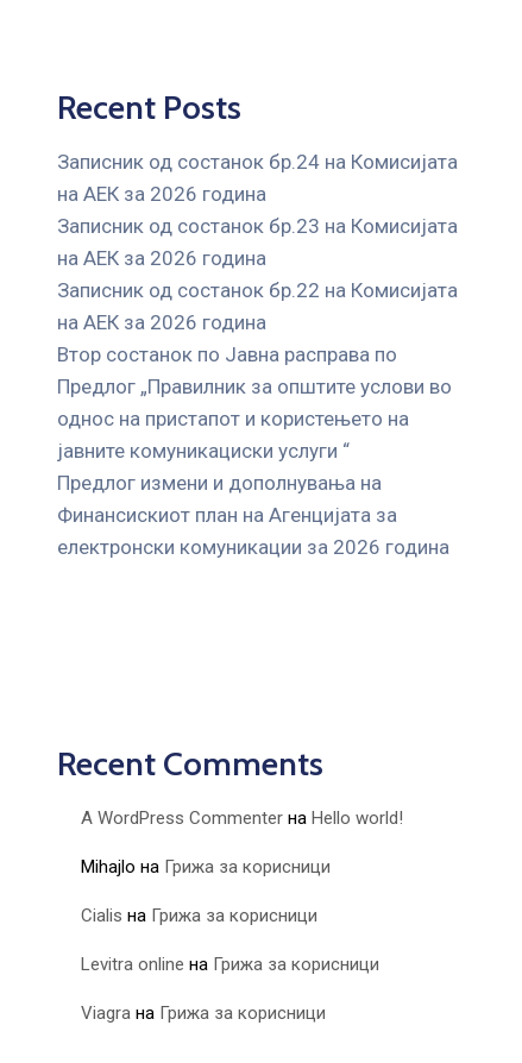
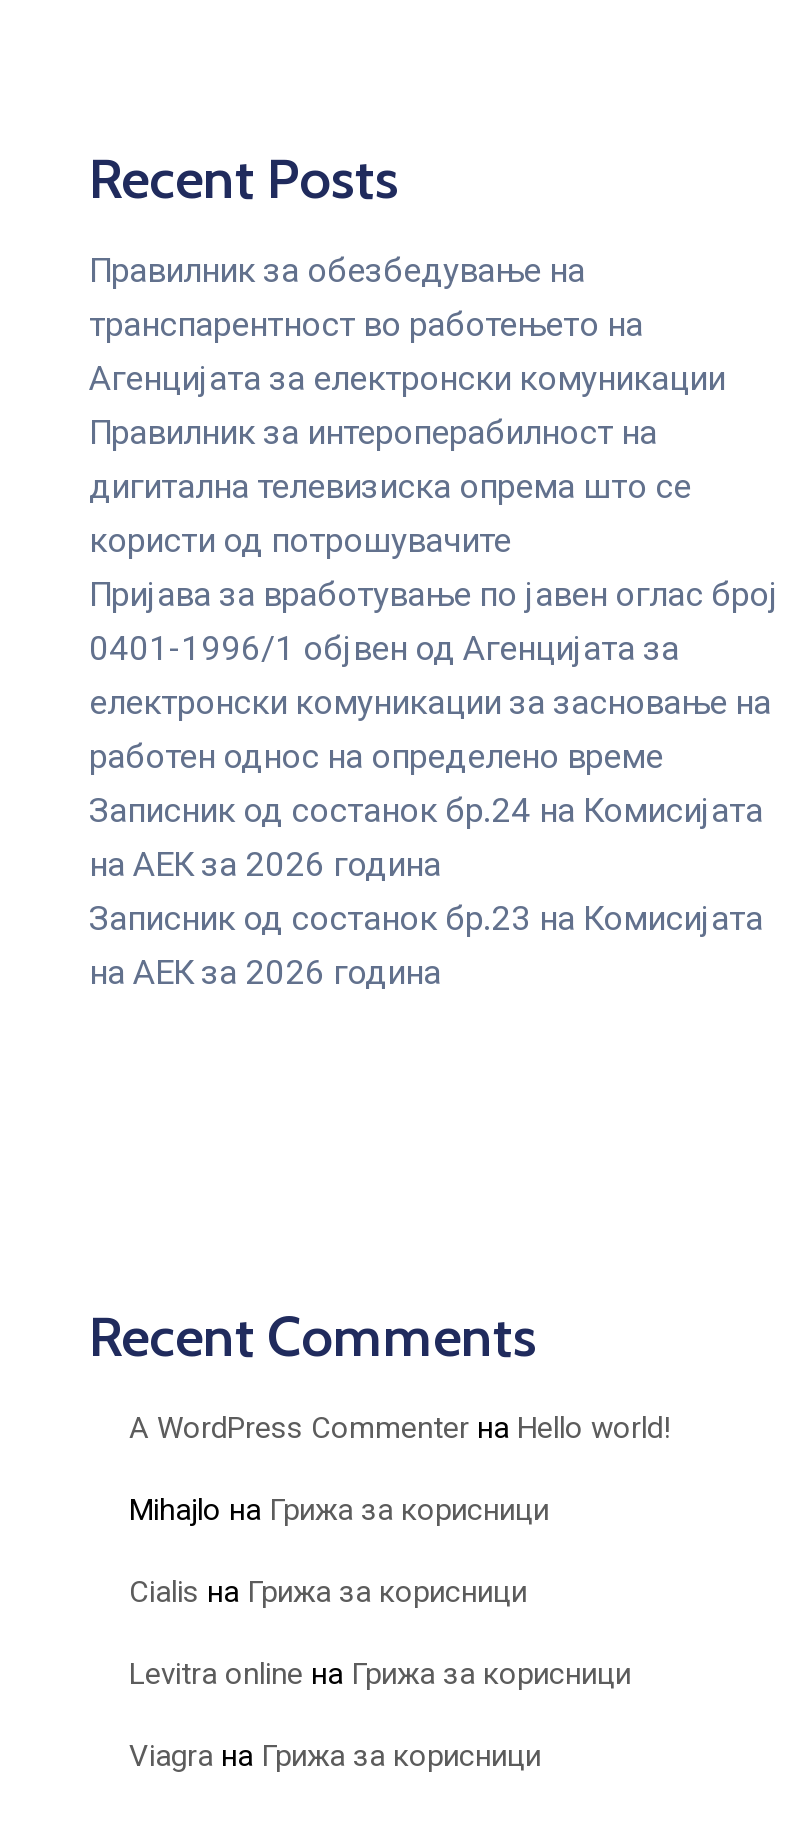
none -> [89,250,779,776] Правилник за обезбедување на | транспарентност во работењето на | Агенцијата за електронски комуникации | Правилник за интероперабилност на | дигитална телевизиска опрема што се | користи од потрошувачите | Пријава за вработување по јавен оглас број | 0401-1996/1 објвен од Агенцијата за | електронски комуникации за засновање на | работен однос на определено време
moved [57,150,458,270] -> [89,790,763,992]: Записник од состанок бр.24 на Комисијата | на АЕК за 2026 година | Записник од состанок бр.23 на Комисијата | на АЕК за 2026 година
[57,278,458,559] Записник од состанок бр.22 на Комисијата | на АЕК за 2026 година | Втор состанок по Јавна расправа по | Предлог „Правилник за општите услови во | однос на пристапот и користењето на | јавните комуникациски услуги “ | Предлог измени и дополнувања на | Финансискиот план на Агенцијата за | електронски комуникации за 2026 година -> none

